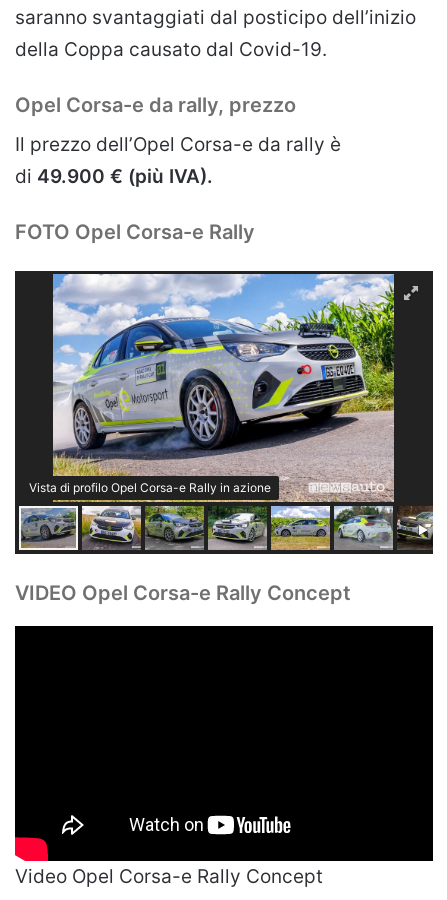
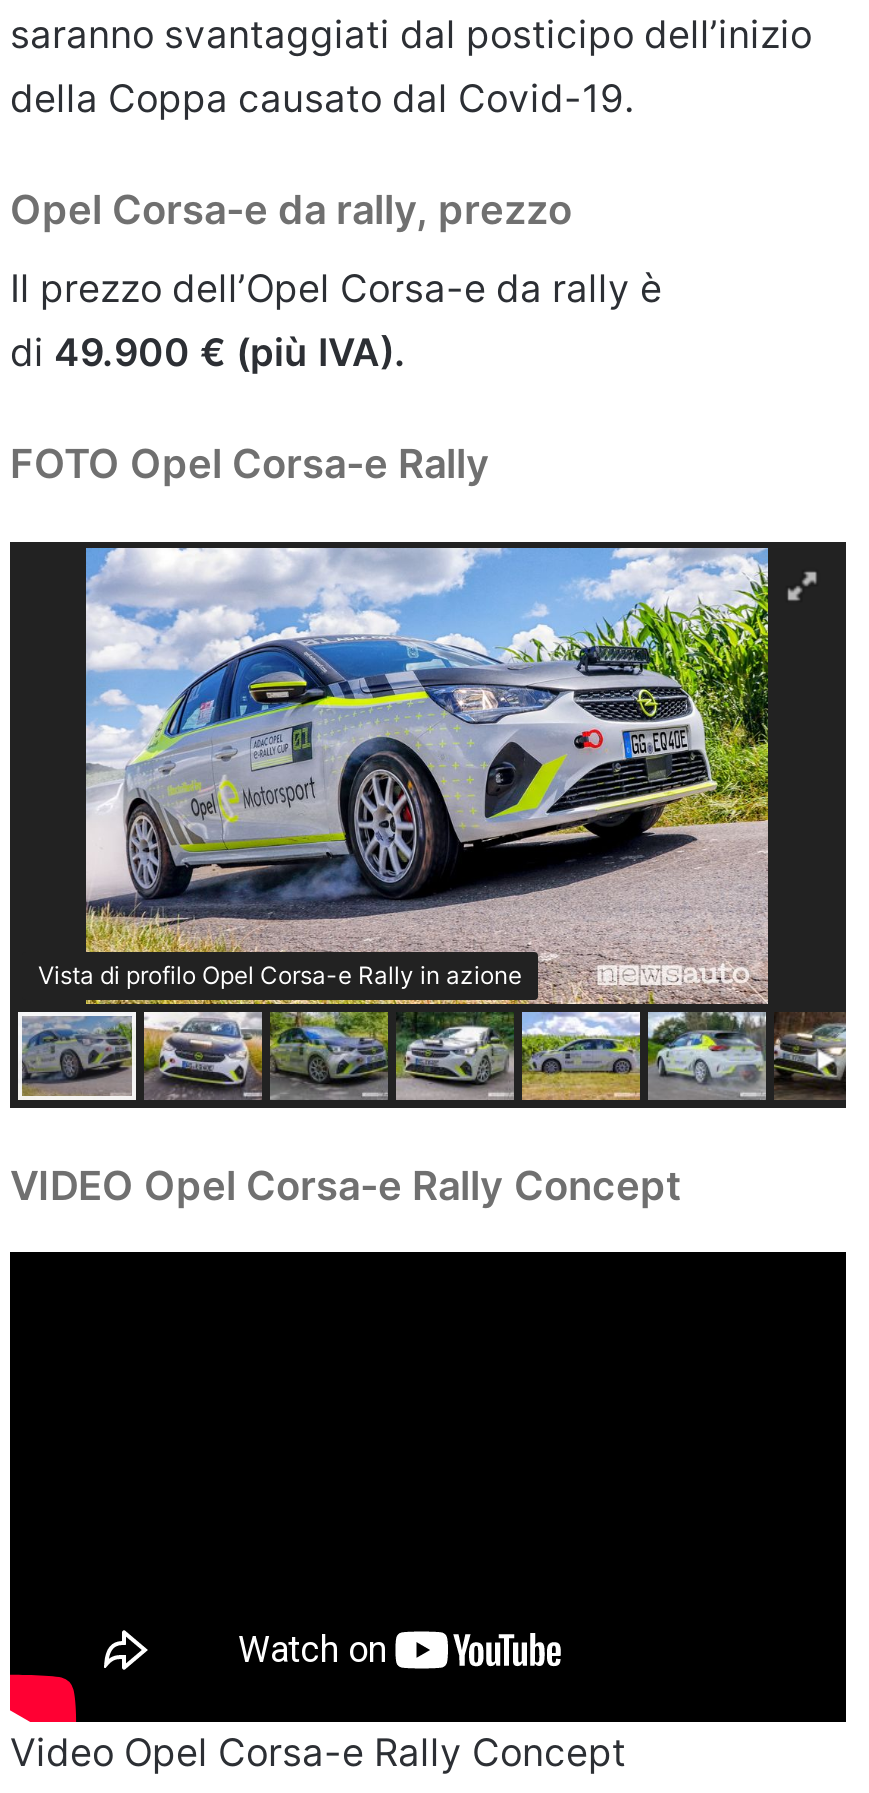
[29,480,271,495] Vista di profilo Opel Corsa-e Rally in azione -> [38,960,526,990] Vista anteriore Opel Corsa-e Rally in azione

